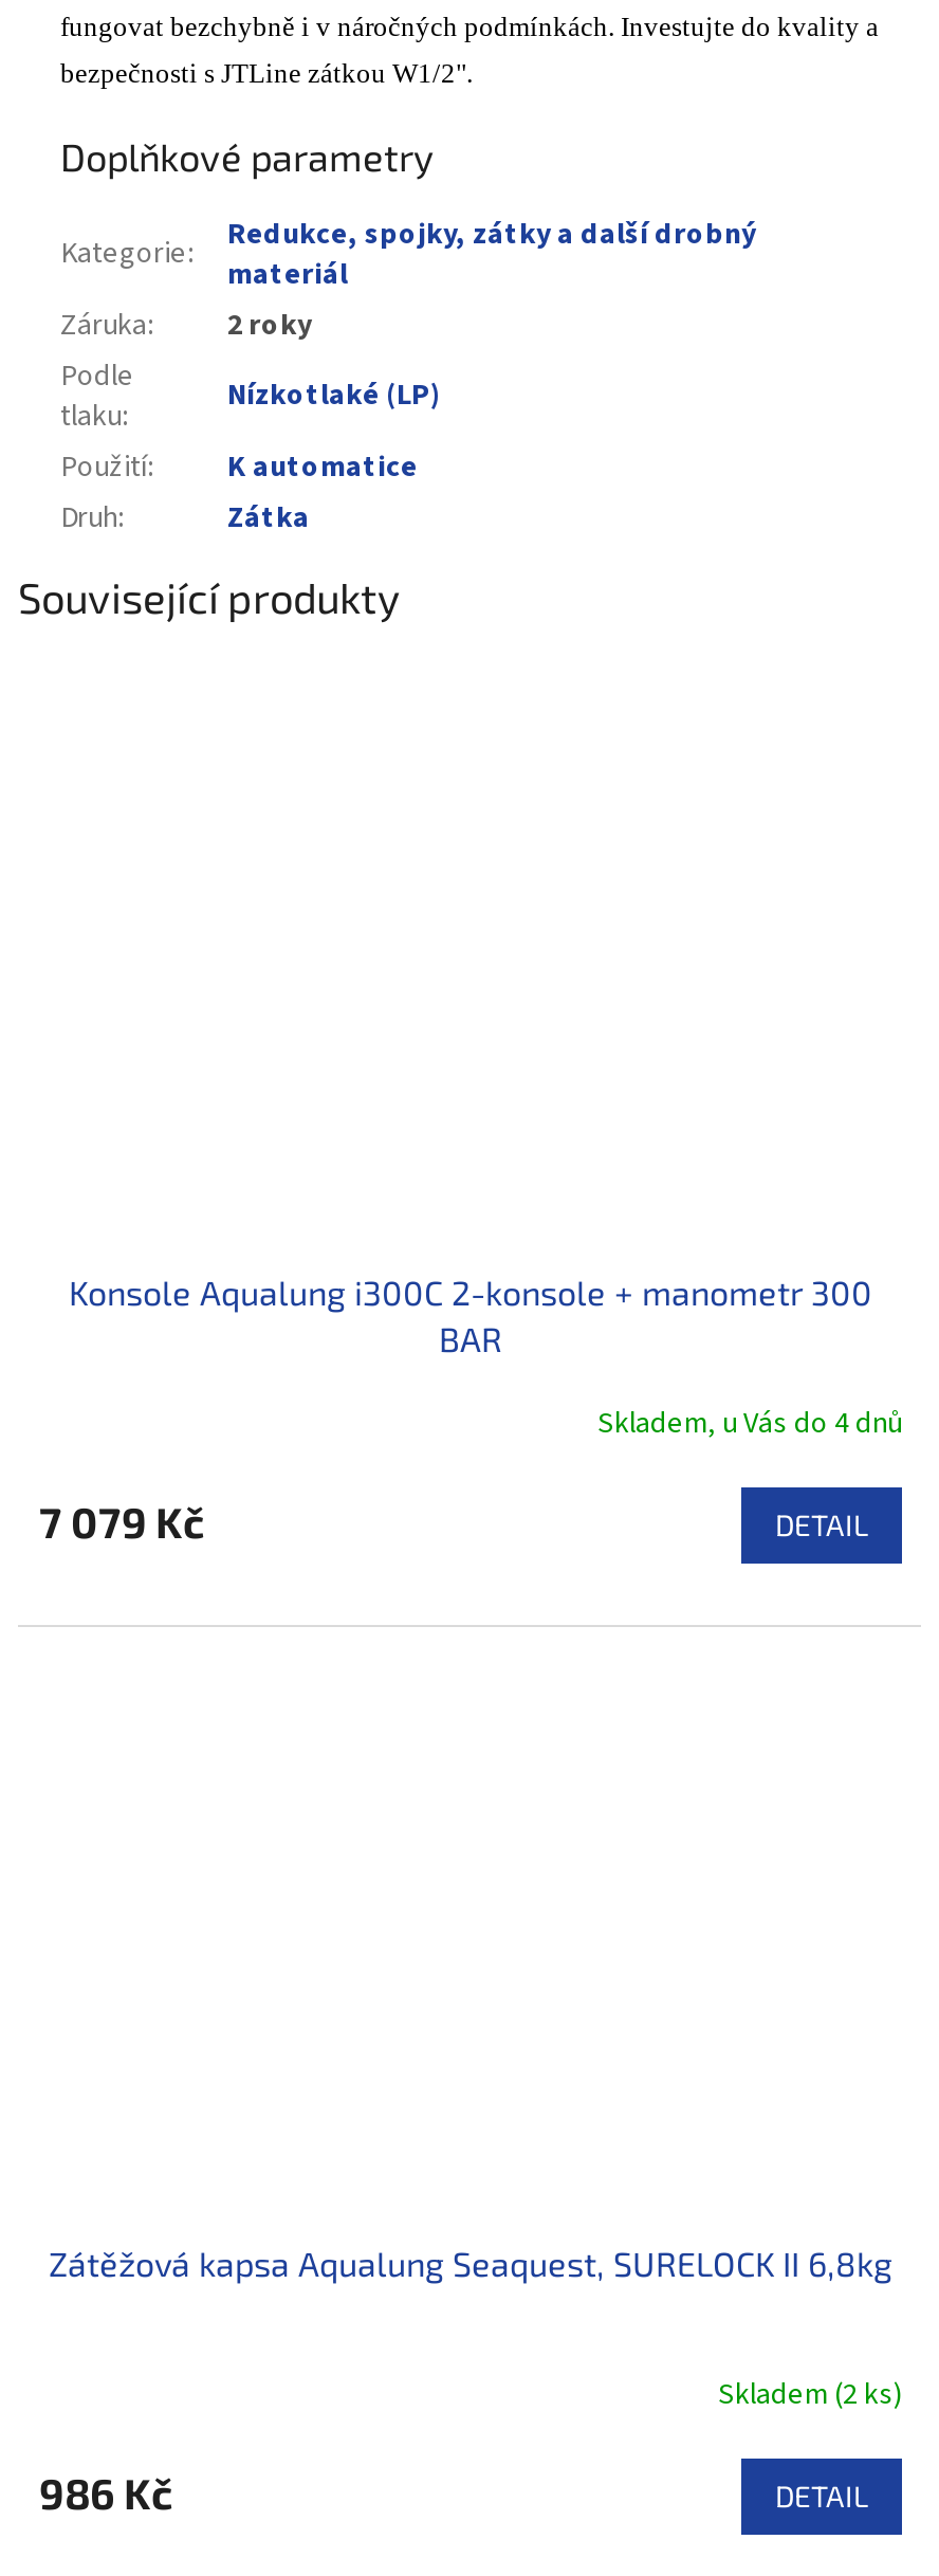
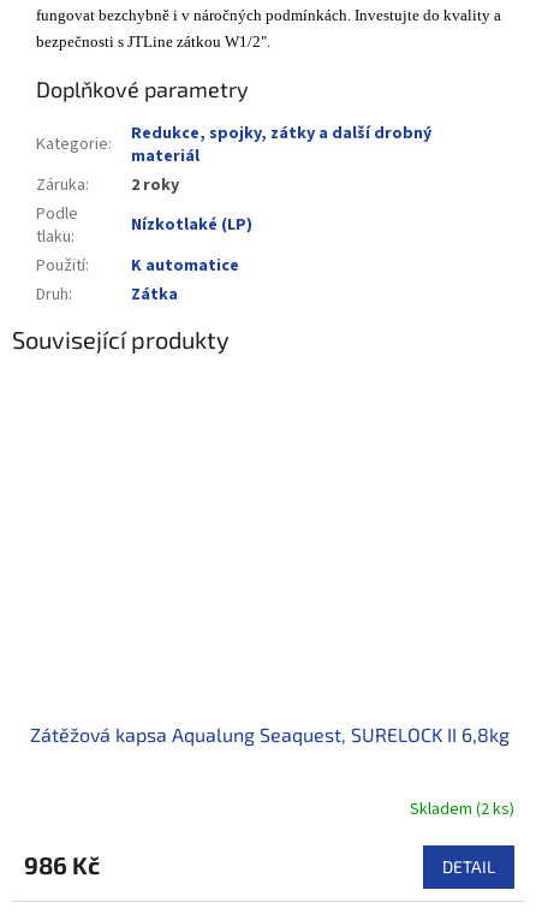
[39,1271,902,1546] Konsole Aqualung i300C 2-konsole + manometr 300 | BAR | Skladem, u Vás do 4 dnů | 7 079 Kč | DETAIL -> none

